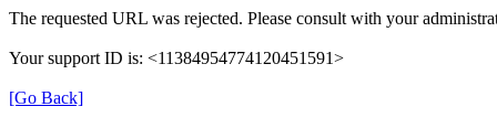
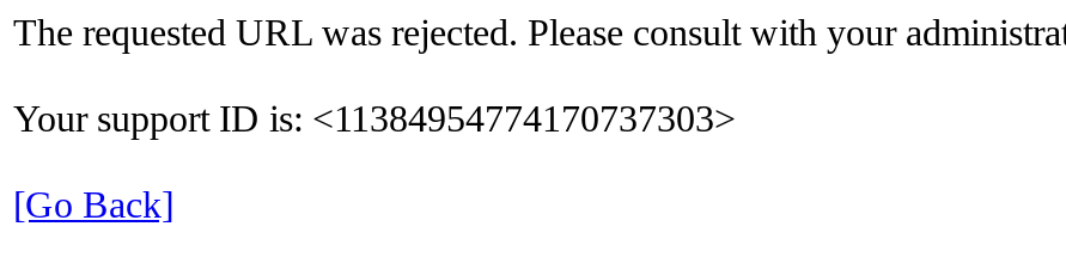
[9,49,344,67] Your support ID is: <11384954774120451591> -> [13,98,736,139] Your support ID is: <11384954774170737303>

